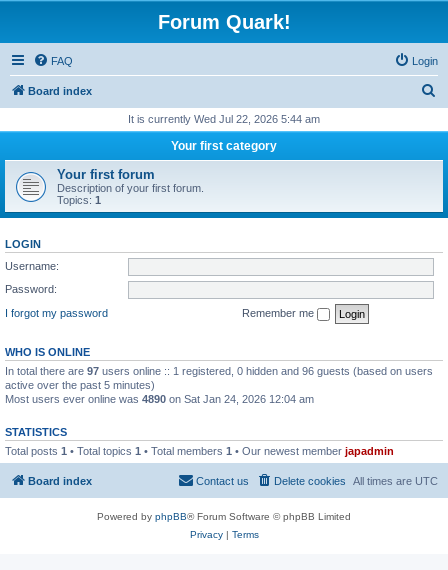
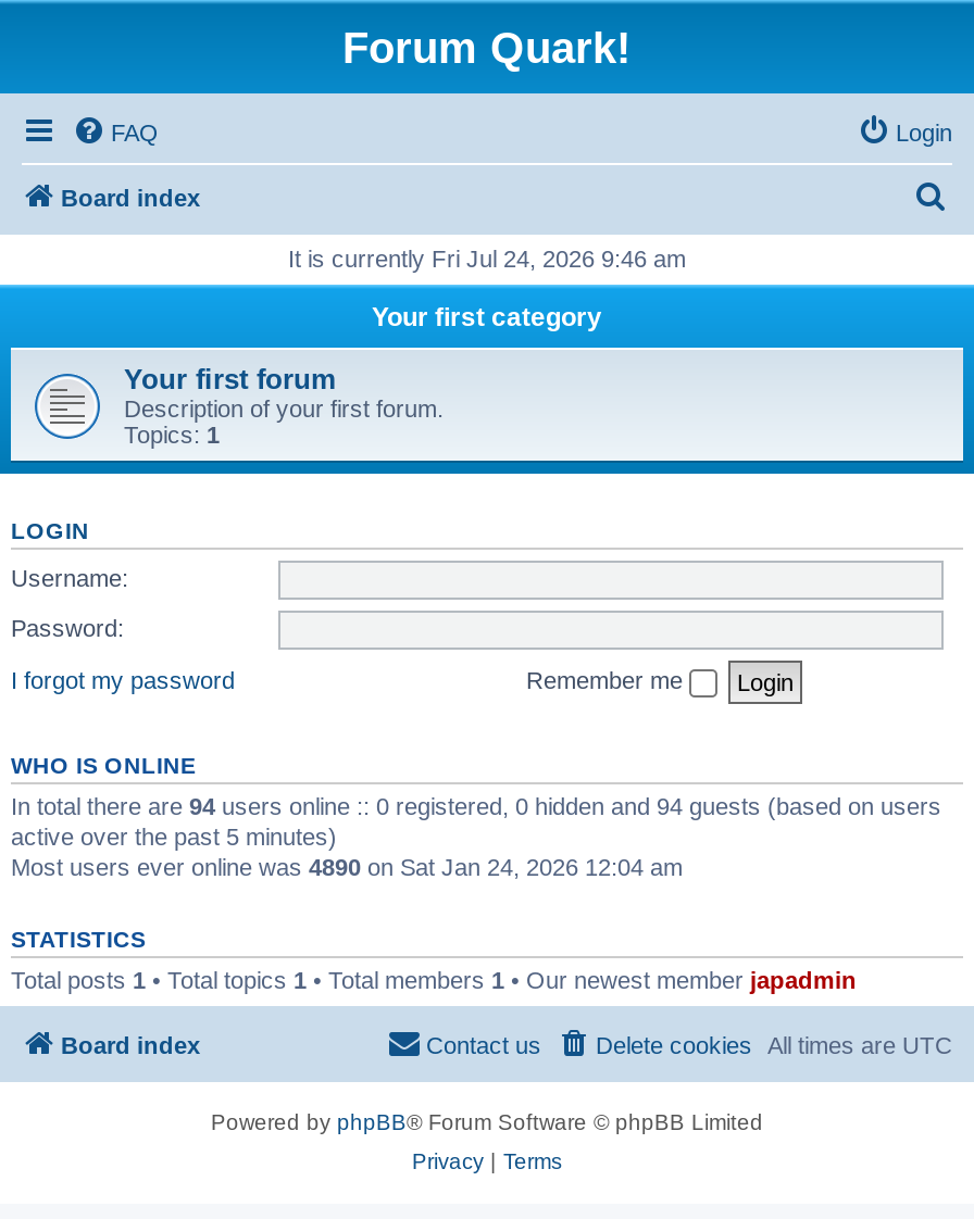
[128,113,320,125] It is currently Wed Jul 22, 2026 5:44 am -> [288,246,686,272] It is currently Fri Jul 24, 2026 9:46 am
[5,364,433,376] In total there are 97 users online :: 1 registered, 0 hidden and 96 guests (based on users -> [11,792,941,818] In total there are 94 users online :: 0 registered, 0 hidden and 94 guests (based on users

